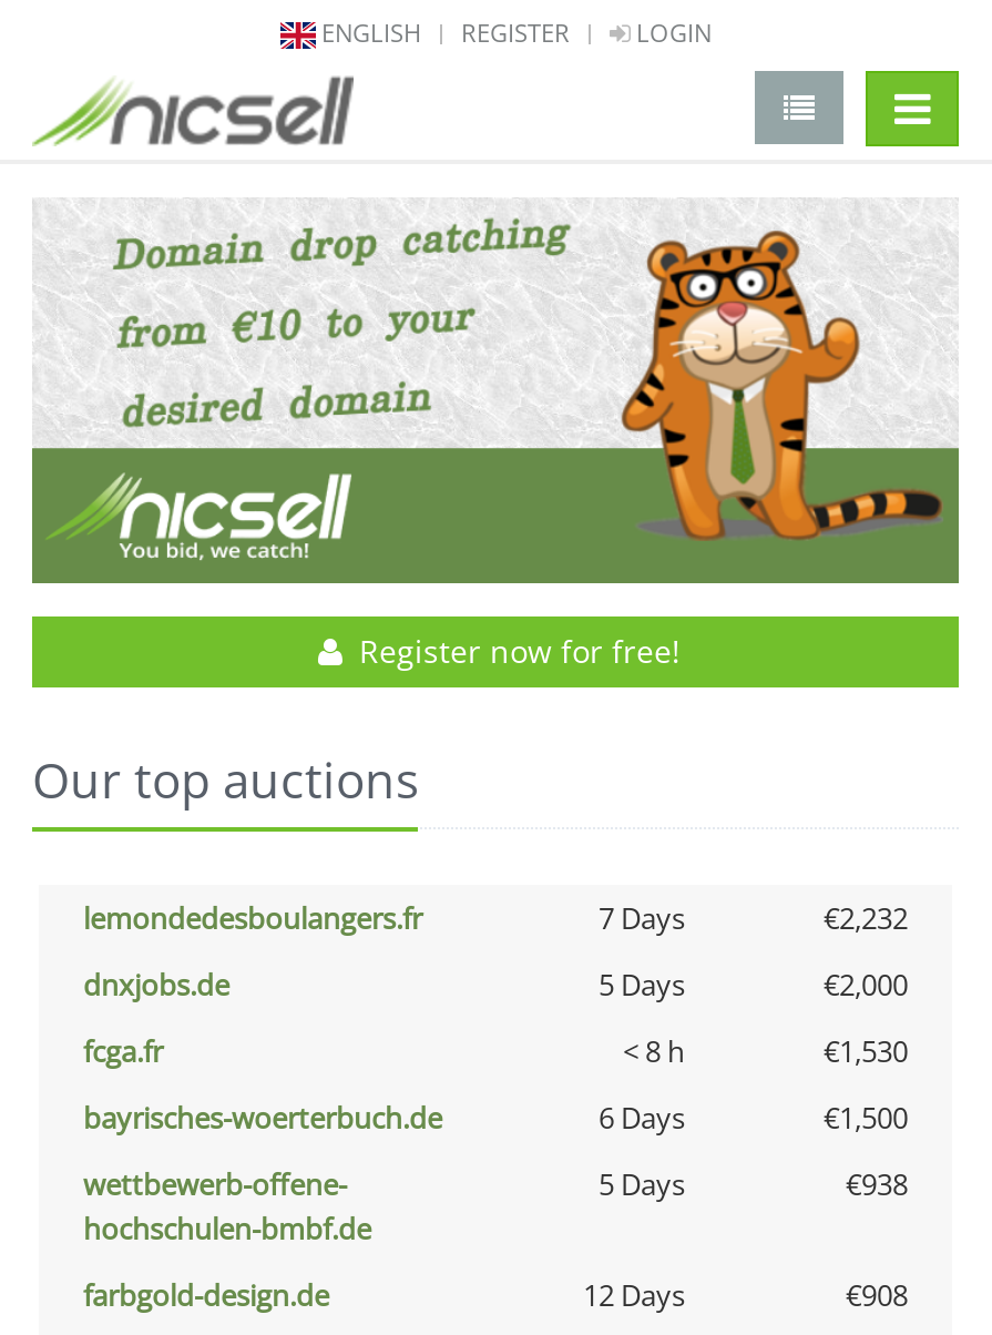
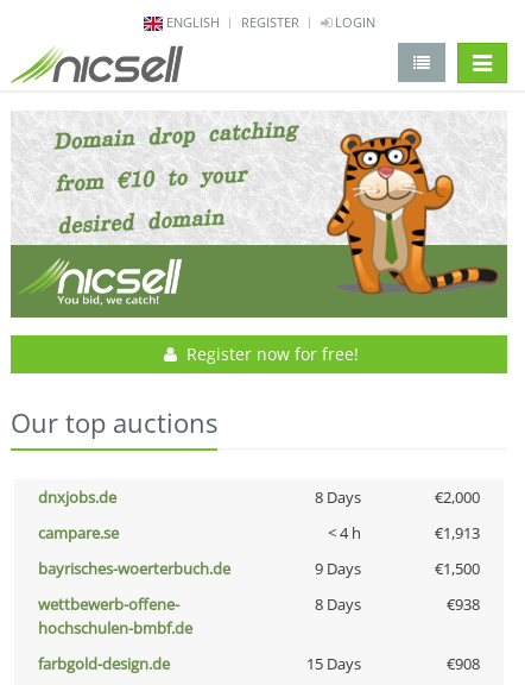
[83,899,908,938] lemondedesboulangers.fr | 7 Days | €2,232 -> none
[599,965,685,1005] 5 Days -> [314,487,360,508] 8 Days
[83,1032,908,1072] fcga.fr | < 8 h | €1,530 -> [38,522,480,544] campare.se | < 4 h | €1,913
[599,1098,685,1138] 6 Days -> [314,558,360,579] 9 Days
[599,1165,685,1205] 5 Days -> [314,594,360,615] 8 Days
[583,1276,685,1315] 12 Days -> [306,653,360,675] 15 Days

